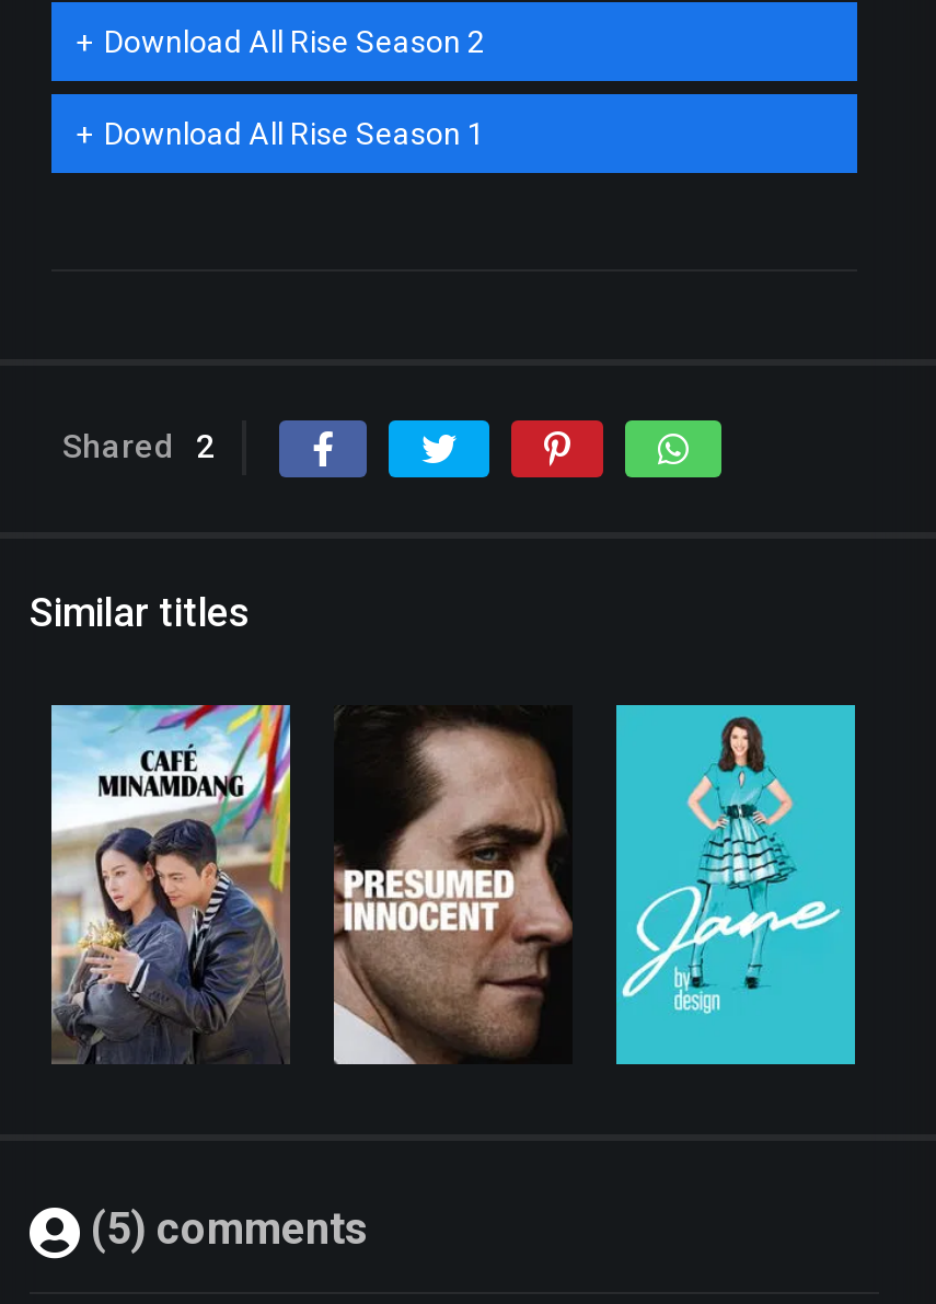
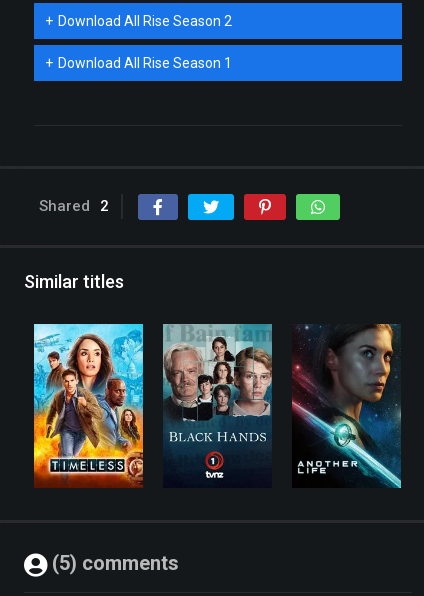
[49,703,292,1064] [image] -> [33,323,144,488] [image]
[332,705,573,1066] [image] -> [162,323,273,488] [image]
[614,703,857,1066] [image] -> [291,323,401,488] [image]

